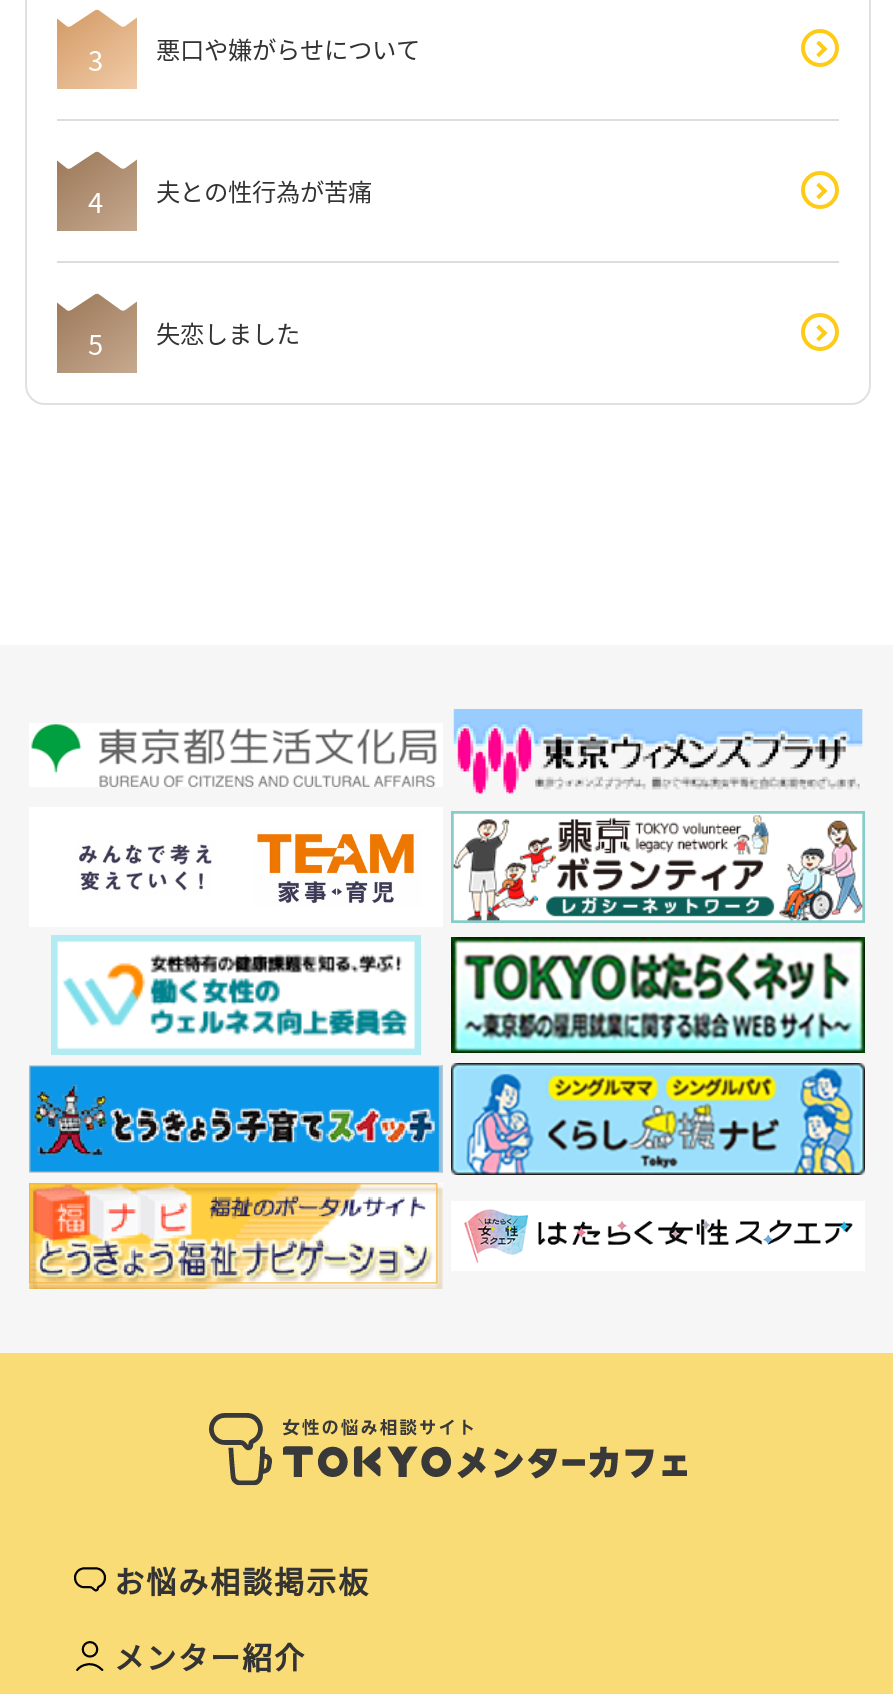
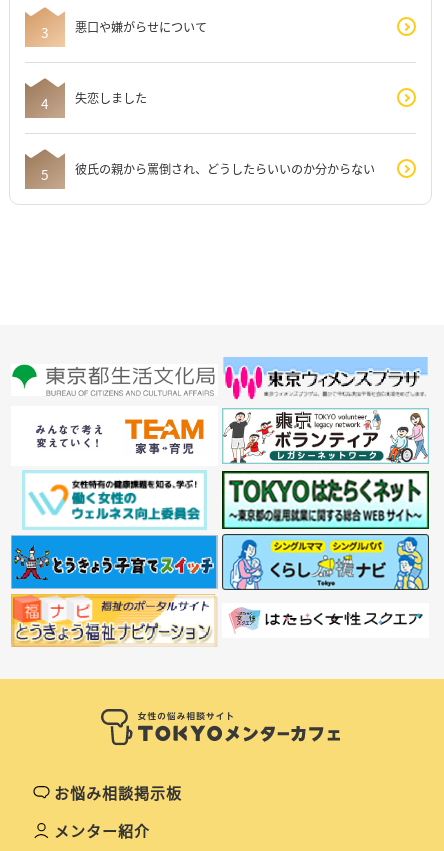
moved [57,155,137,229] -> [25,9,65,46]: [image]
[156,172,372,208] 夫との性行為が苦痛 -> none
moved [57,297,300,373] -> [25,80,146,118]: [image] | 失恋しました
none -> [74,159,374,177] 彼氏の親から罵倒され、どうしたらいいのか分からない

